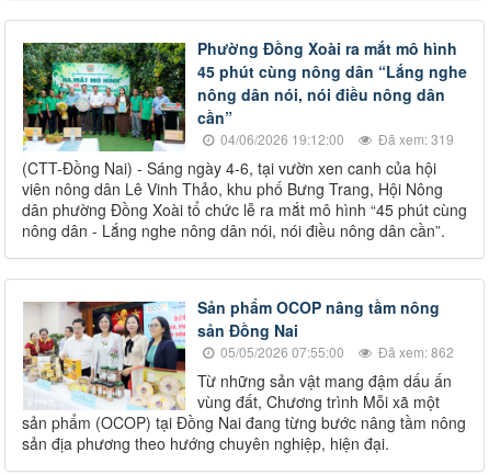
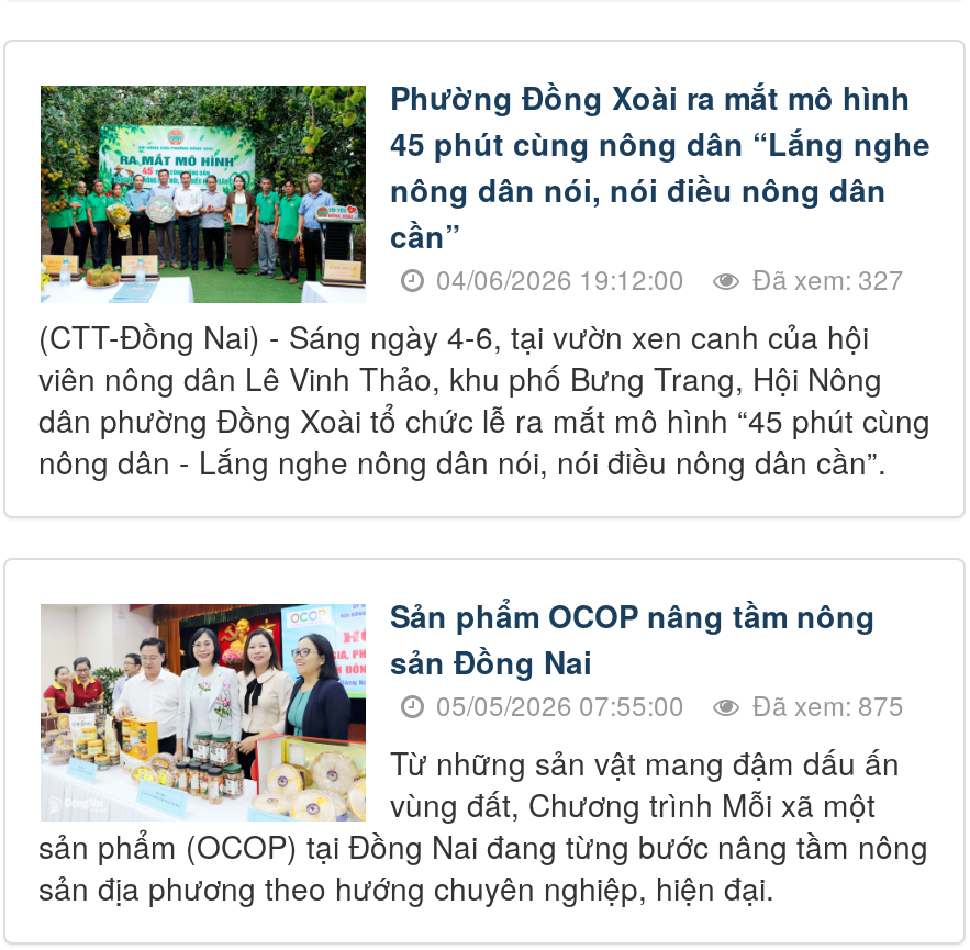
[217,129,454,148] 04/06/2026 19:12:00 Đã xem: 319 -> [430,258,904,296] 04/06/2026 19:12:00 Đã xem: 327
[217,342,454,360] 05/05/2026 07:55:00 Đã xem: 862 -> [430,684,904,722] 05/05/2026 07:55:00 Đã xem: 875

